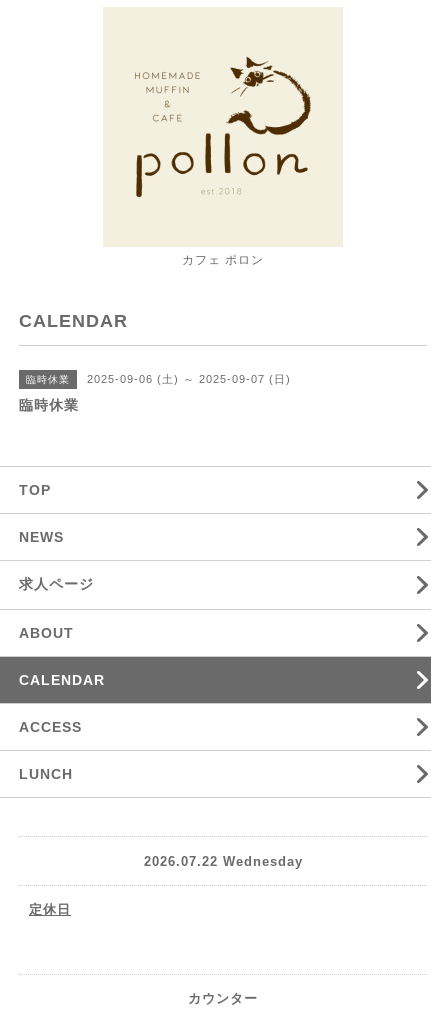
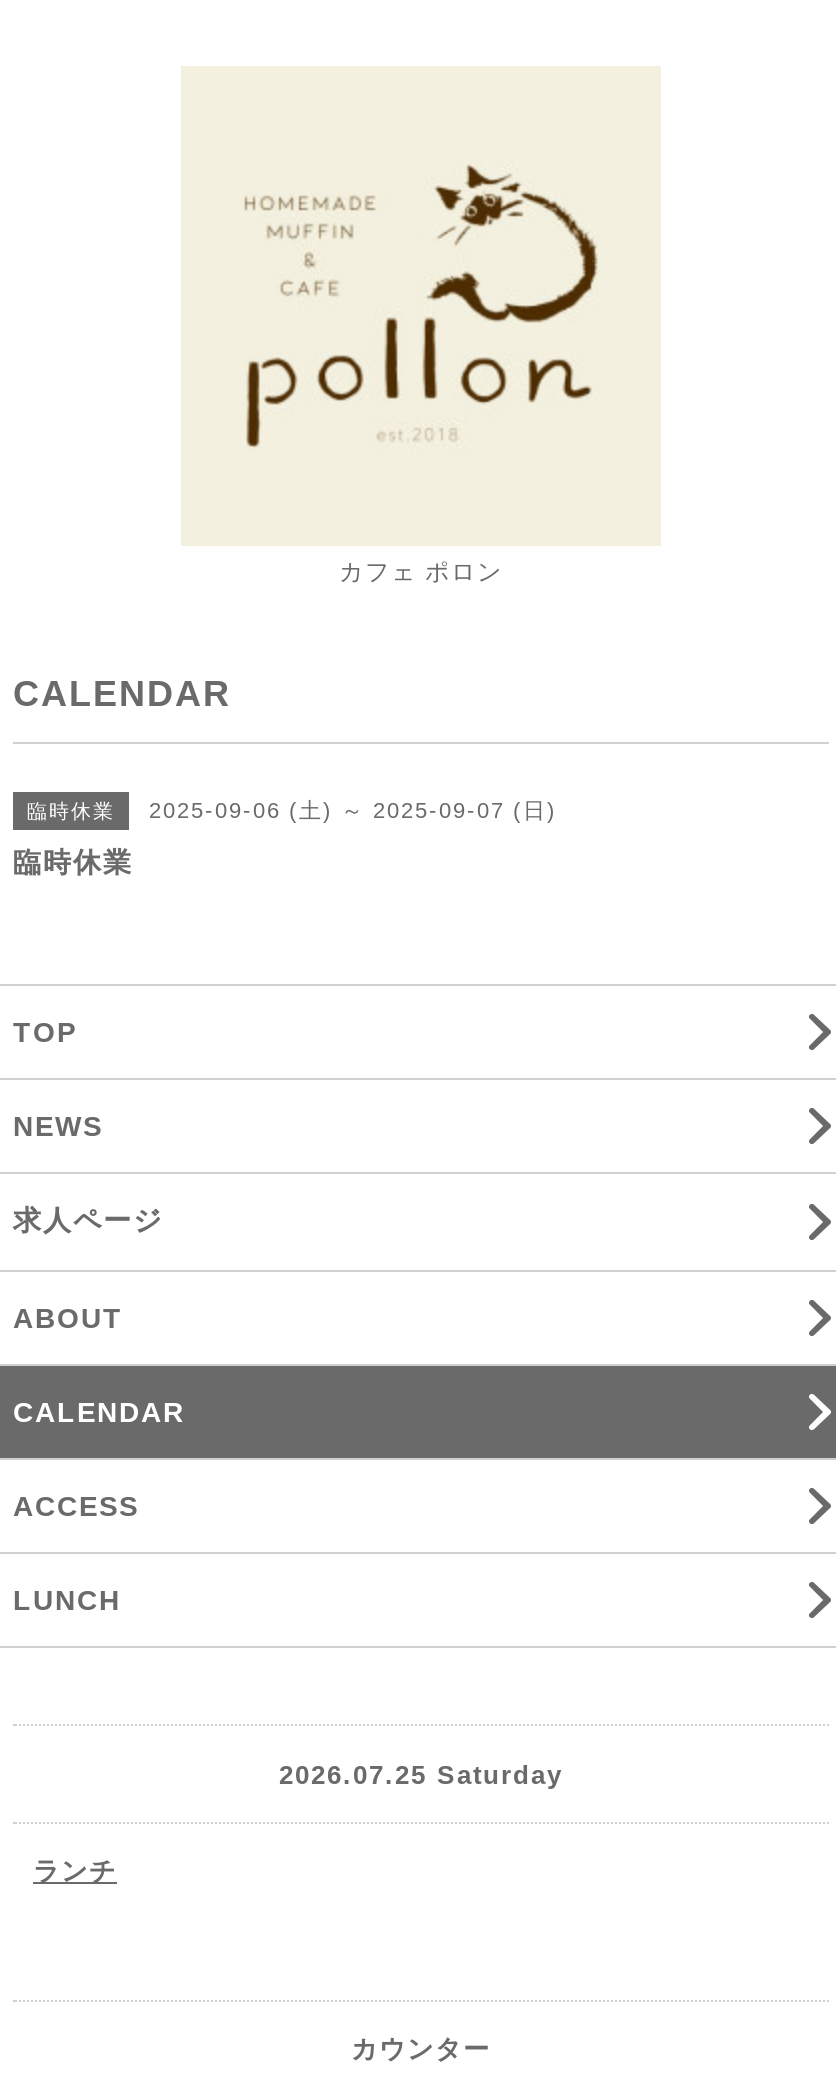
[143,853,302,868] 2026.07.22 Wednesday -> [279,1759,563,1789] 2026.07.25 Saturday
[29,902,71,917] 定休日 -> [33,1856,117,1886] ランチ

